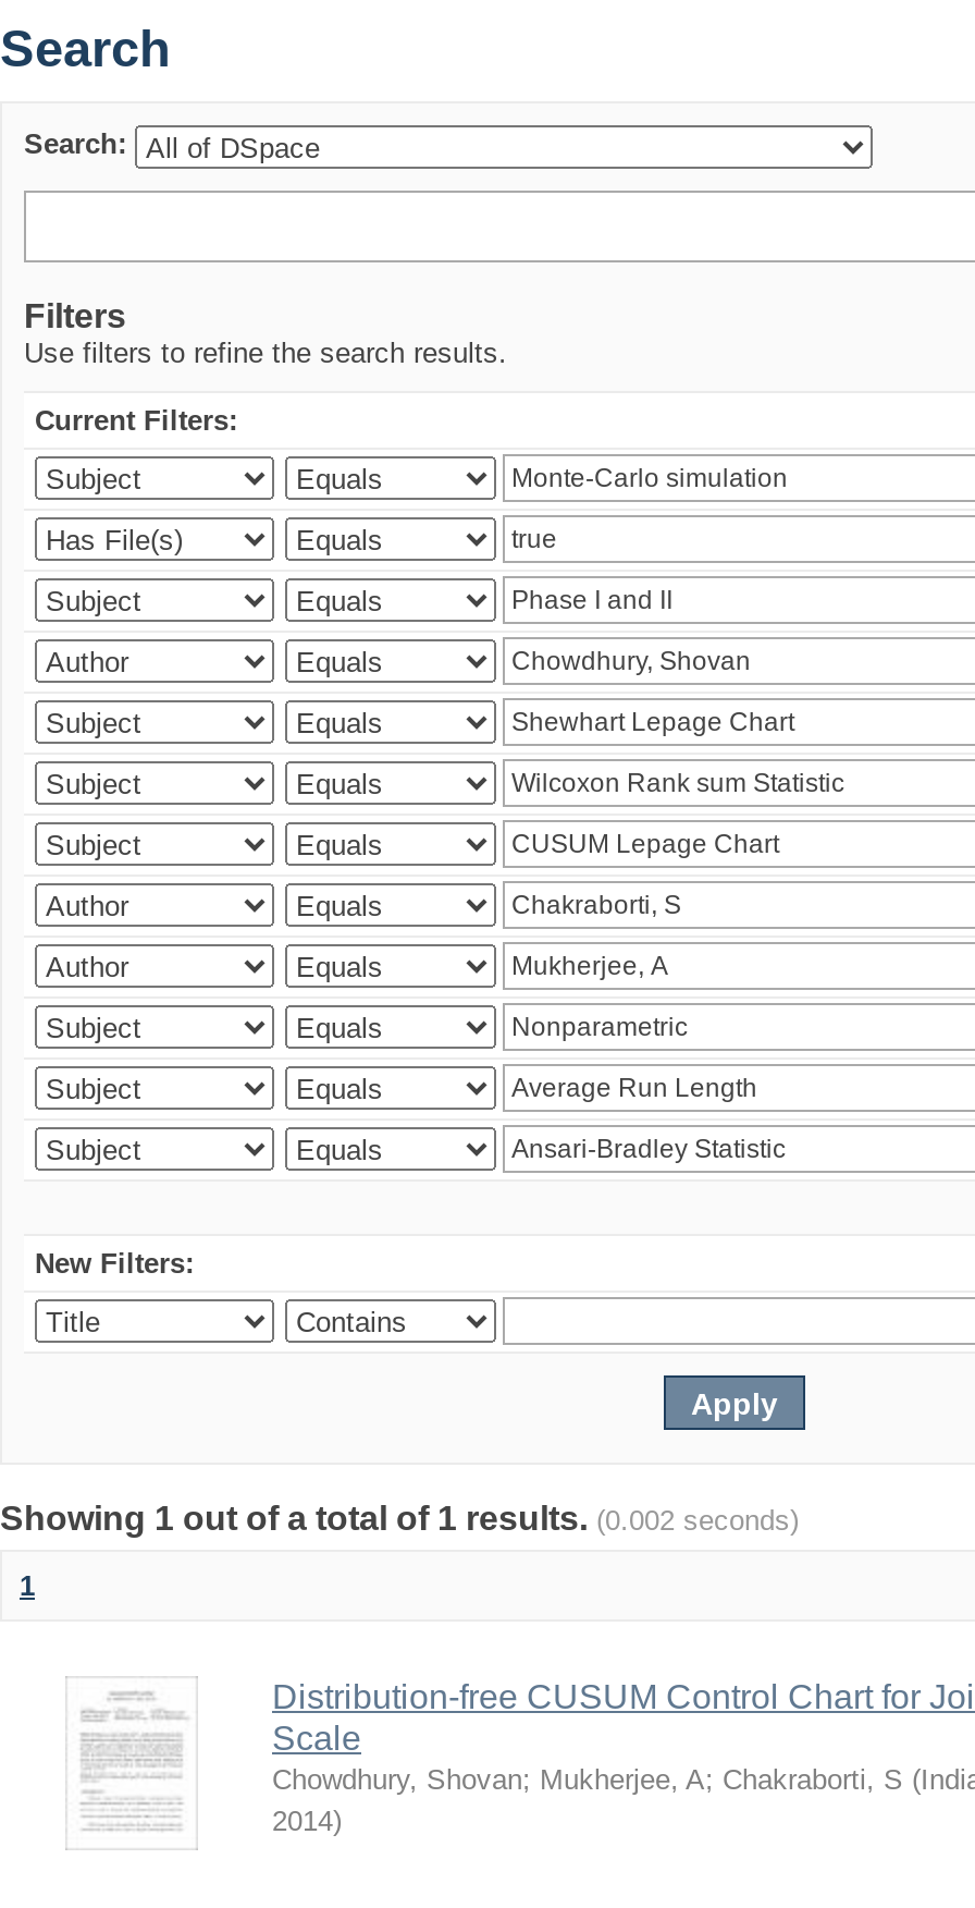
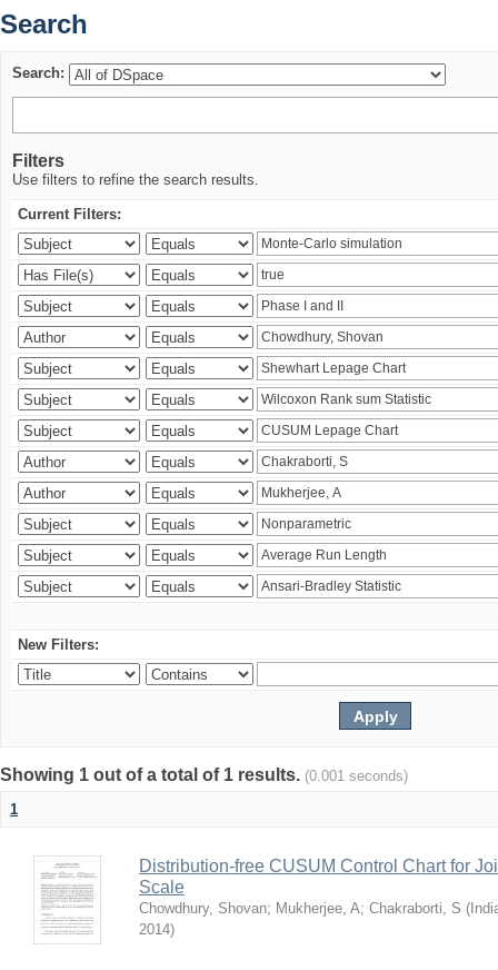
[0,1500,799,1537] Showing 1 out of a total of 1 results. (0.002 seconds) -> [0,765,408,784] Showing 1 out of a total of 1 results. (0.001 seconds)

